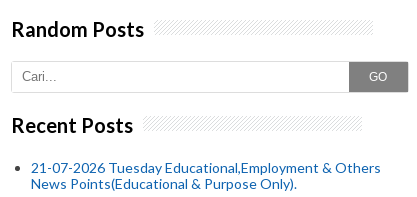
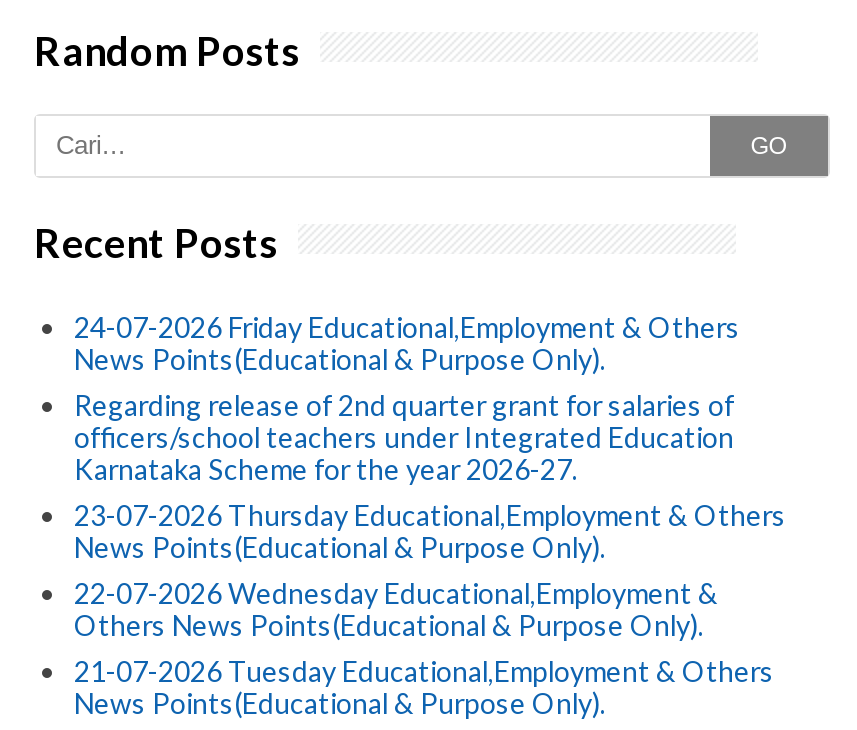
none -> [74,311,786,643] 24-07-2026 Friday Educational,Employment & Others | News Points(Educational & Purpose Only). | Regarding release of 2nd quarter grant for salaries of | officers/school teachers under Integrated Education | Karnataka Scheme for the year 2026-27. | 23-07-2026 Thursday Educational,Employment & Others | News Points(Educational & Purpose Only). | 22-07-2026 Wednesday Educational,Employment & | Others News Points(Educational & Purpose Only).

